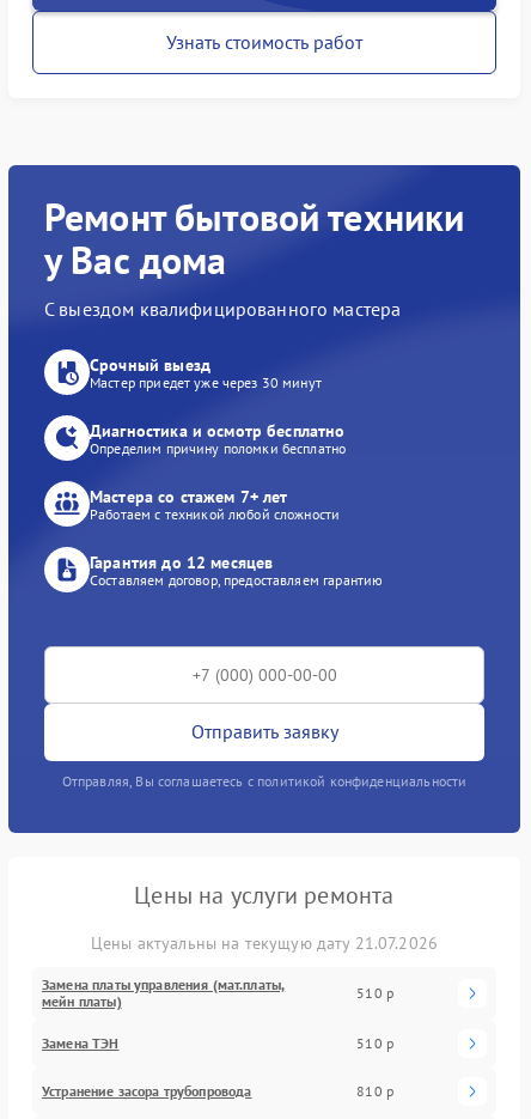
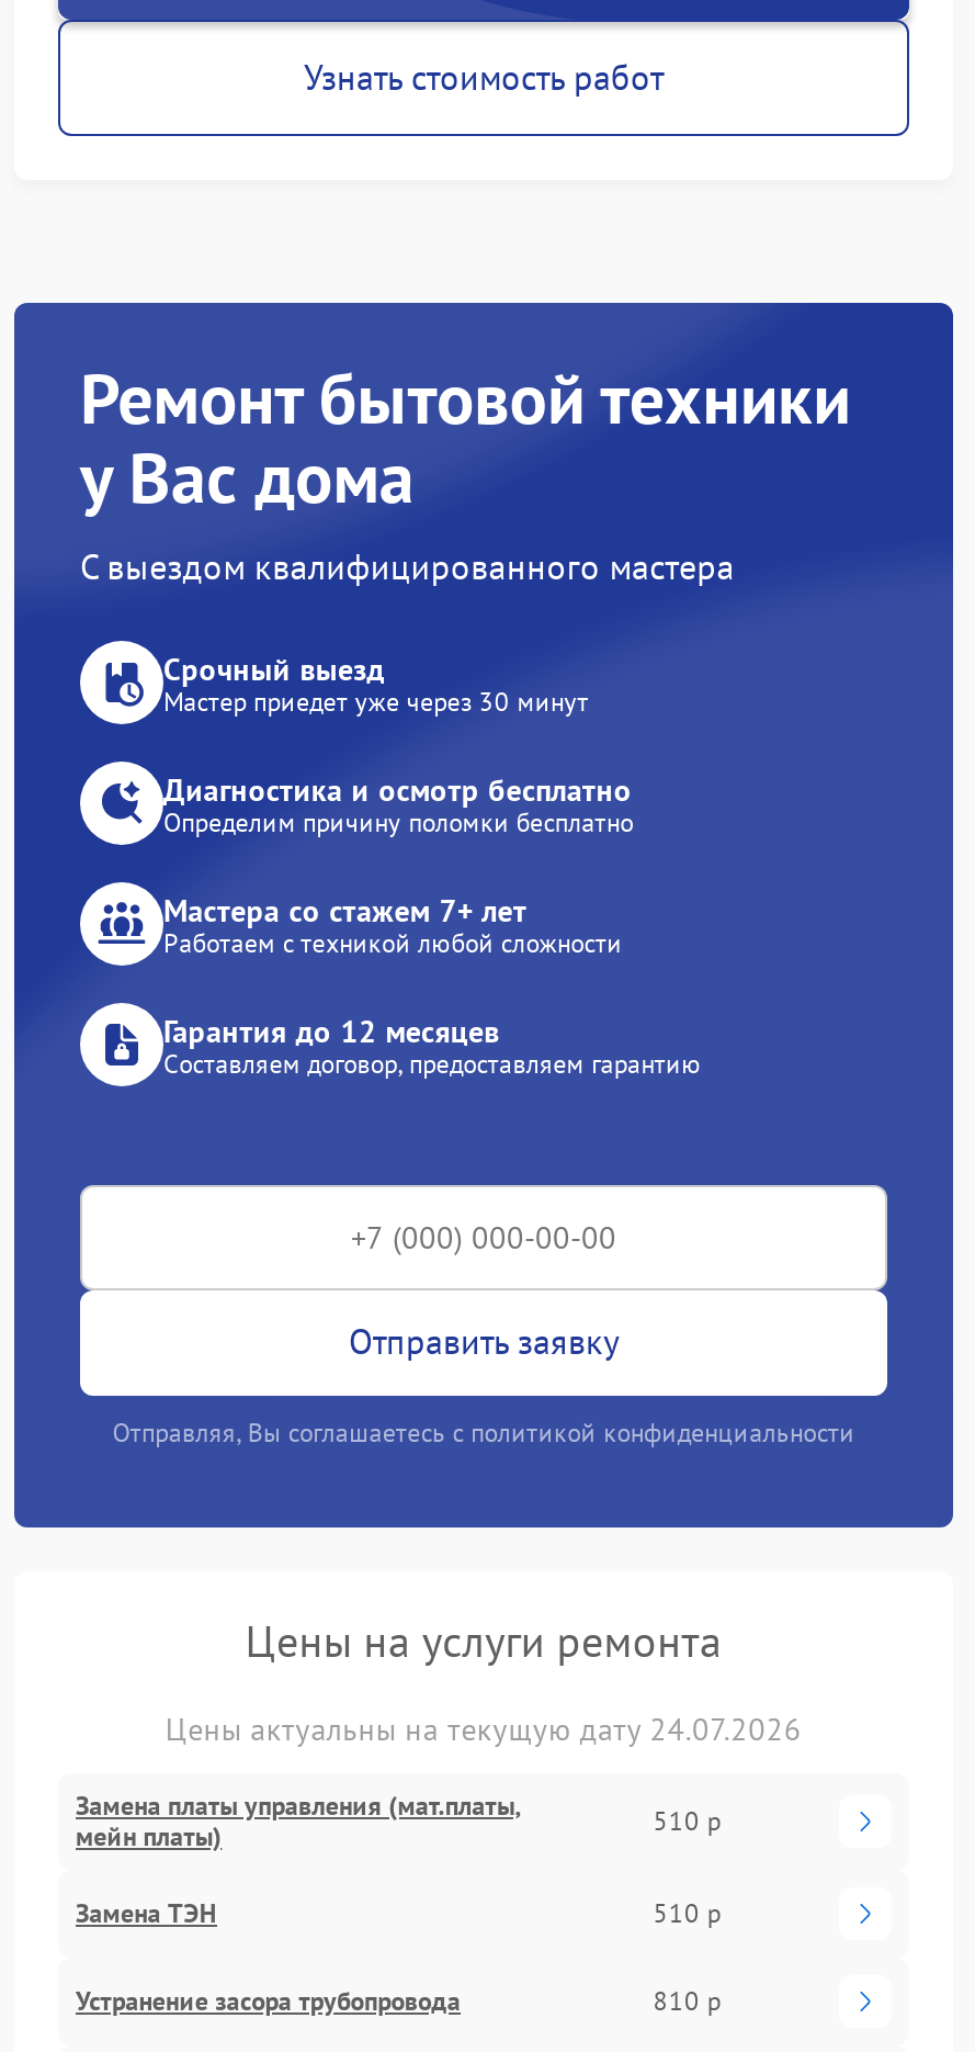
[91,932,438,954] Цены актуальны на текущую дату 21.07.2026 -> [165,1709,802,1749] Цены актуальны на текущую дату 24.07.2026

